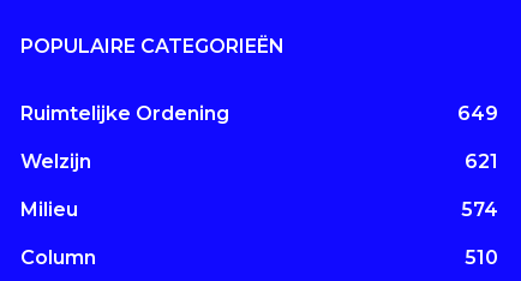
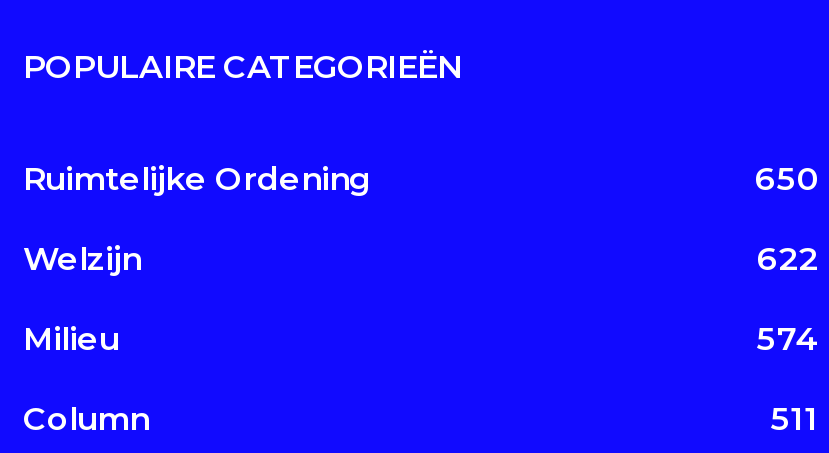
[457,103,498,125] 649 -> [755,160,819,198] 650
[465,151,498,174] 621 -> [757,240,819,278] 622
[465,247,498,270] 510 -> [771,400,819,438] 511

